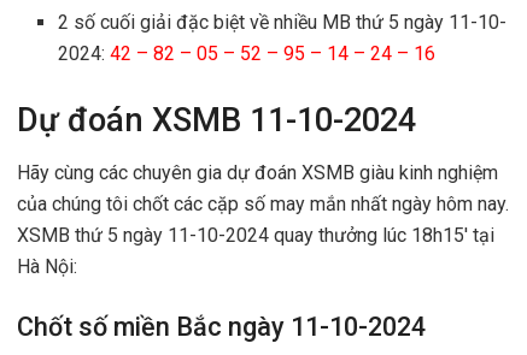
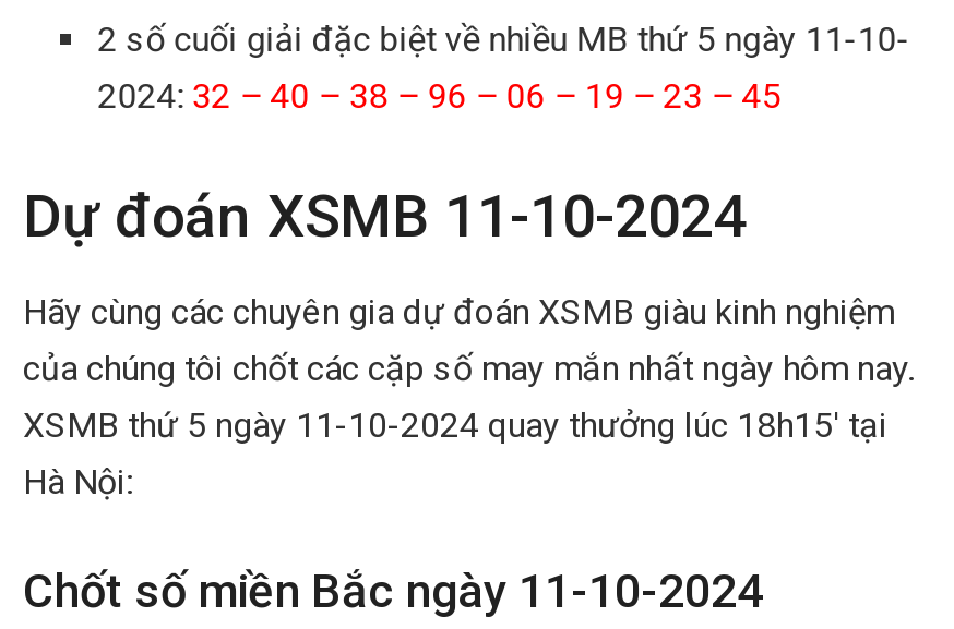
[58,42,436,65] 2024: 42 – 82 – 05 – 52 – 95 – 14 – 24 – 16 -> [98,75,781,116] 2024: 32 – 40 – 38 – 96 – 06 – 19 – 23 – 45

